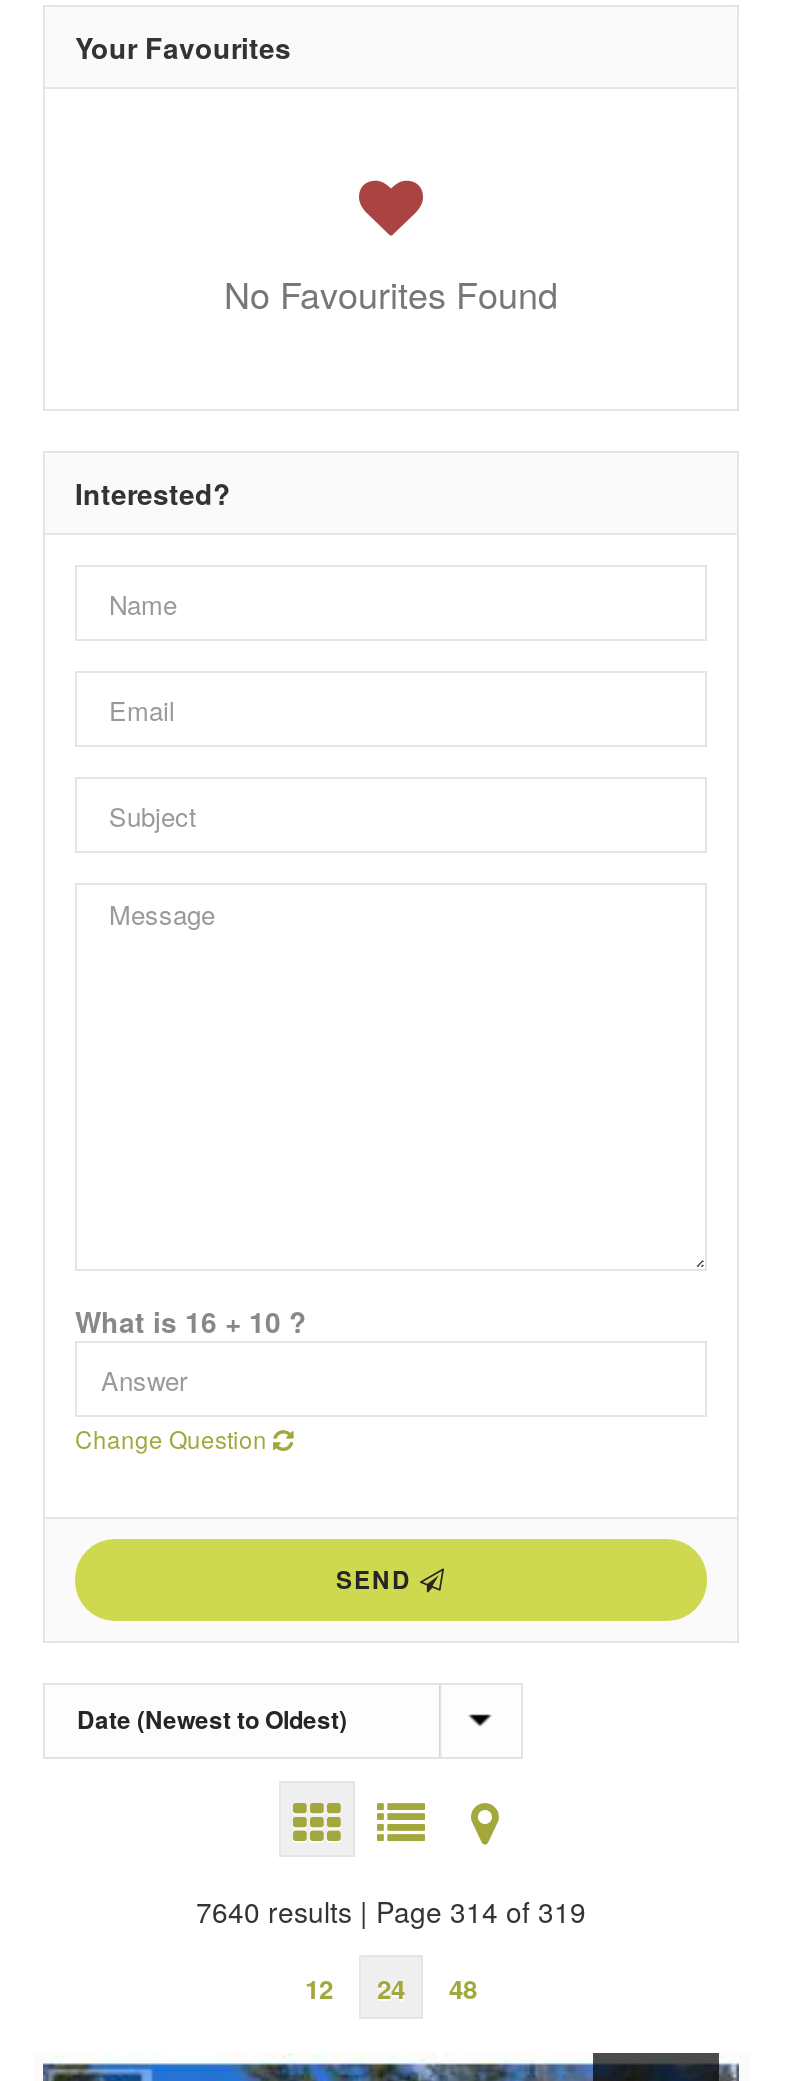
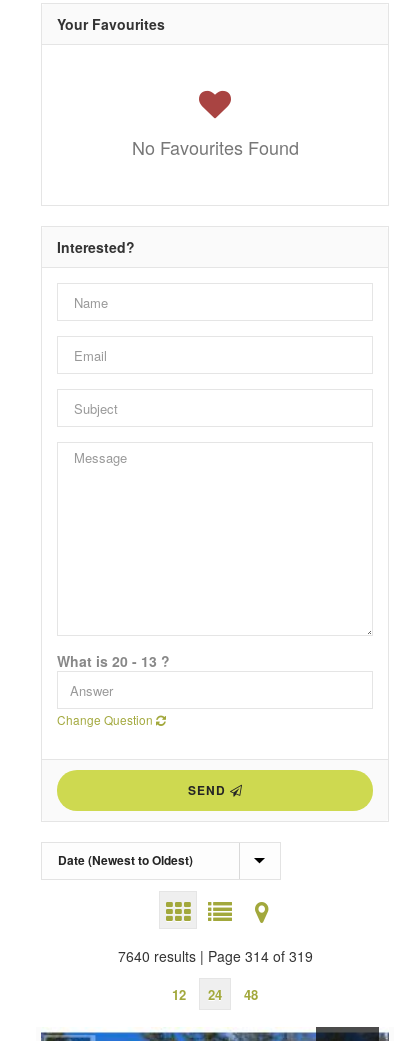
[75,1301,307,1341] What is 16 + 10 ? -> [57,651,170,671] What is 20 - 13 ?

